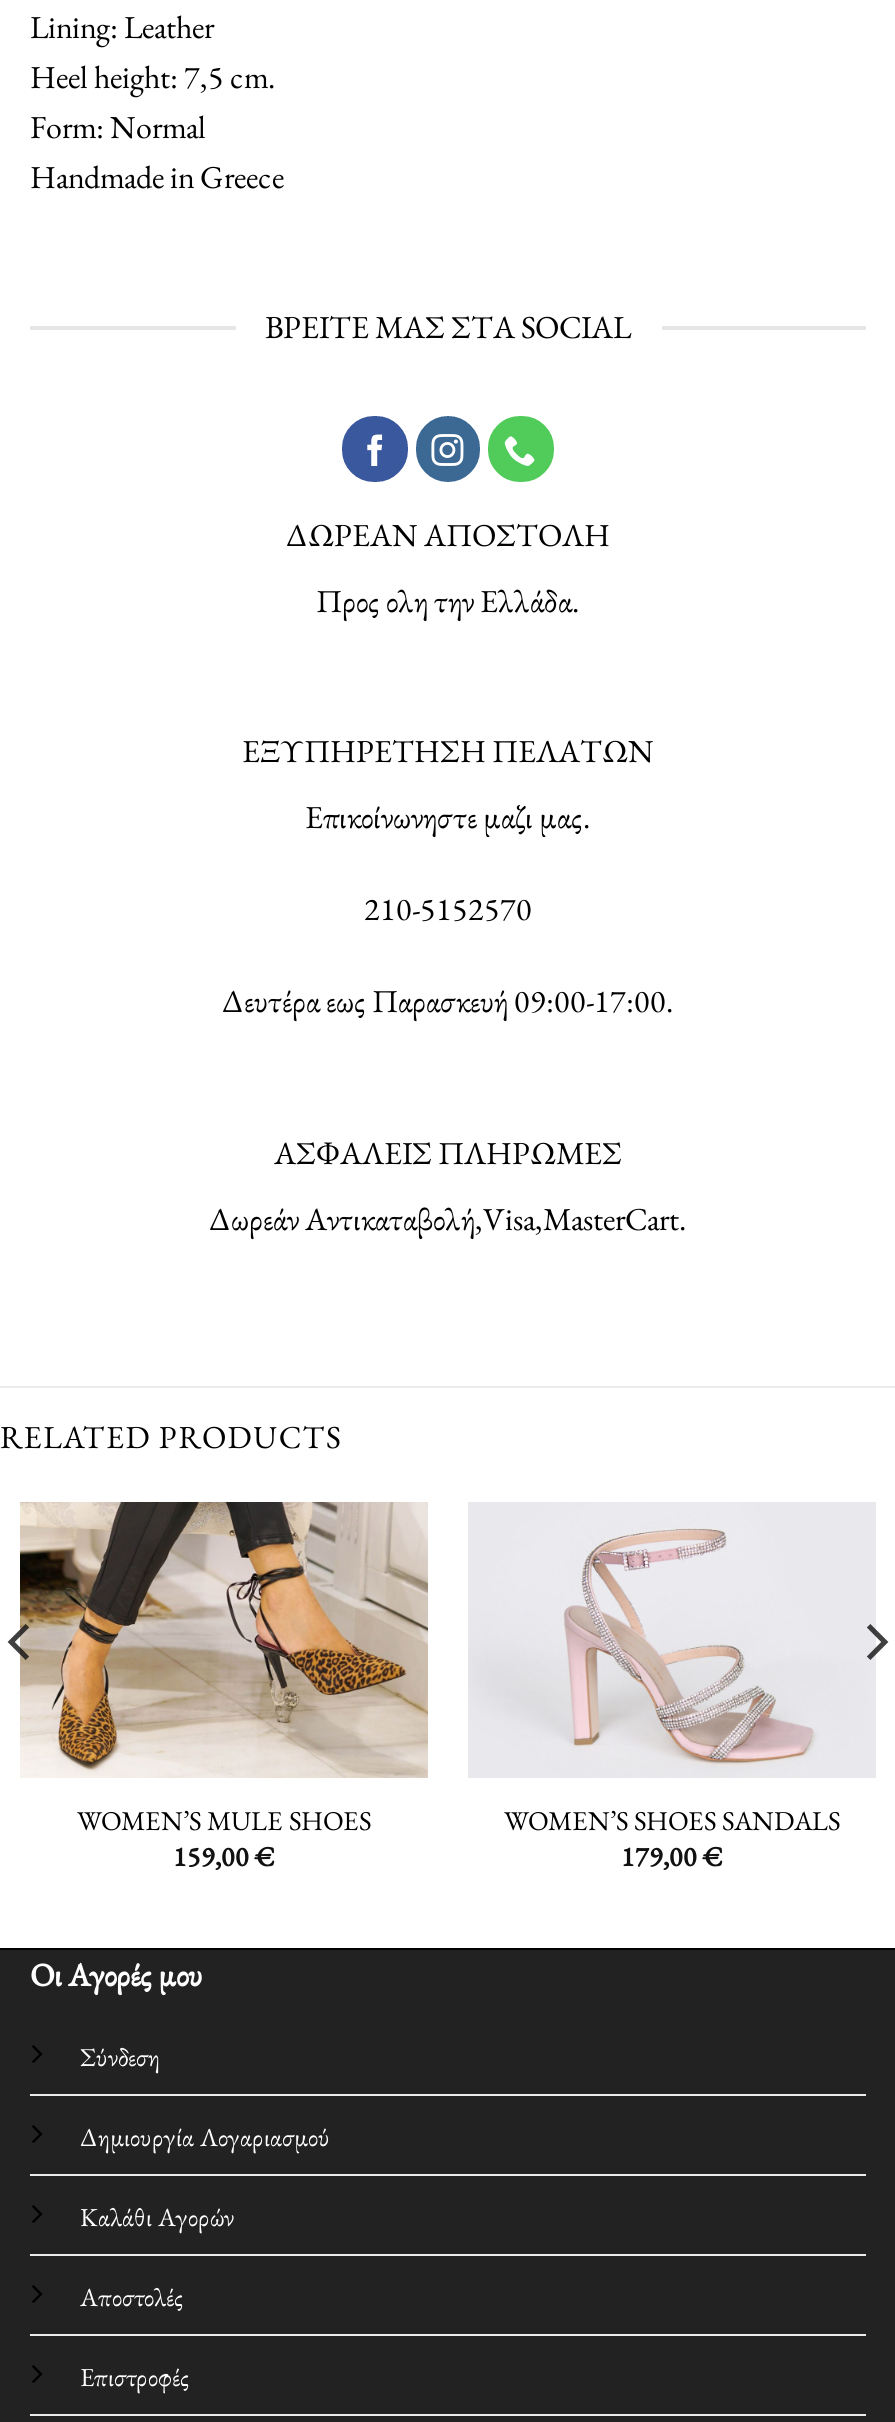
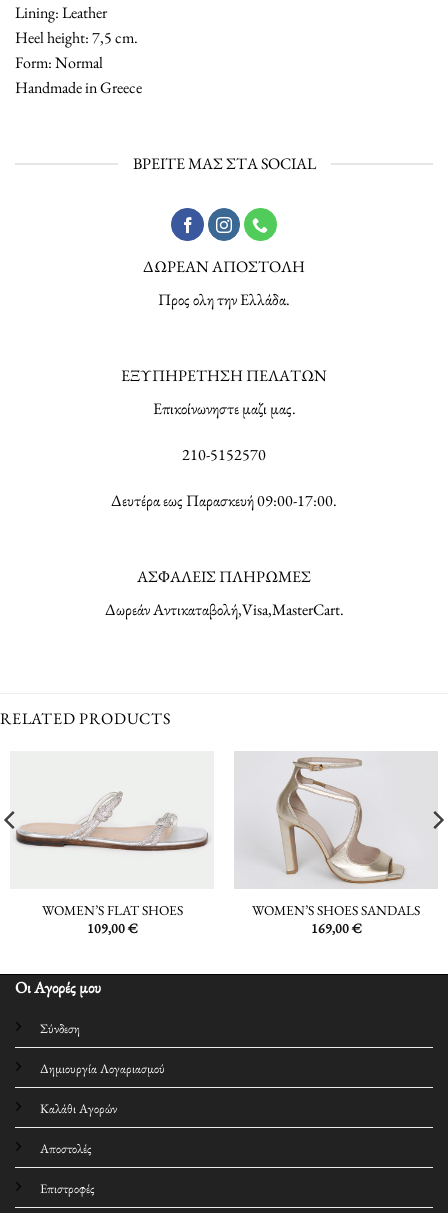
[18,1500,430,1838] [image] | WOMEN’S MULE SHOES -> [9,751,213,919] [image] | WOMEN’S FLAT SHOES
[554,1514,804,1874] [image] | 179,00€ -> [276,756,404,937] [image] | 169,00€
[173,1838,275,1874] 159,00€ -> [86,919,137,937] 109,00€

